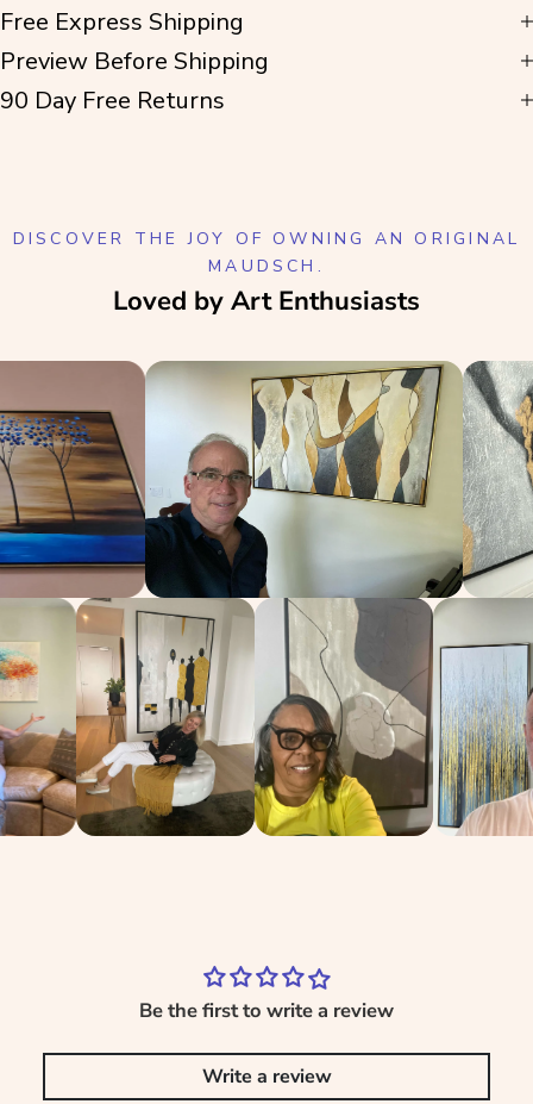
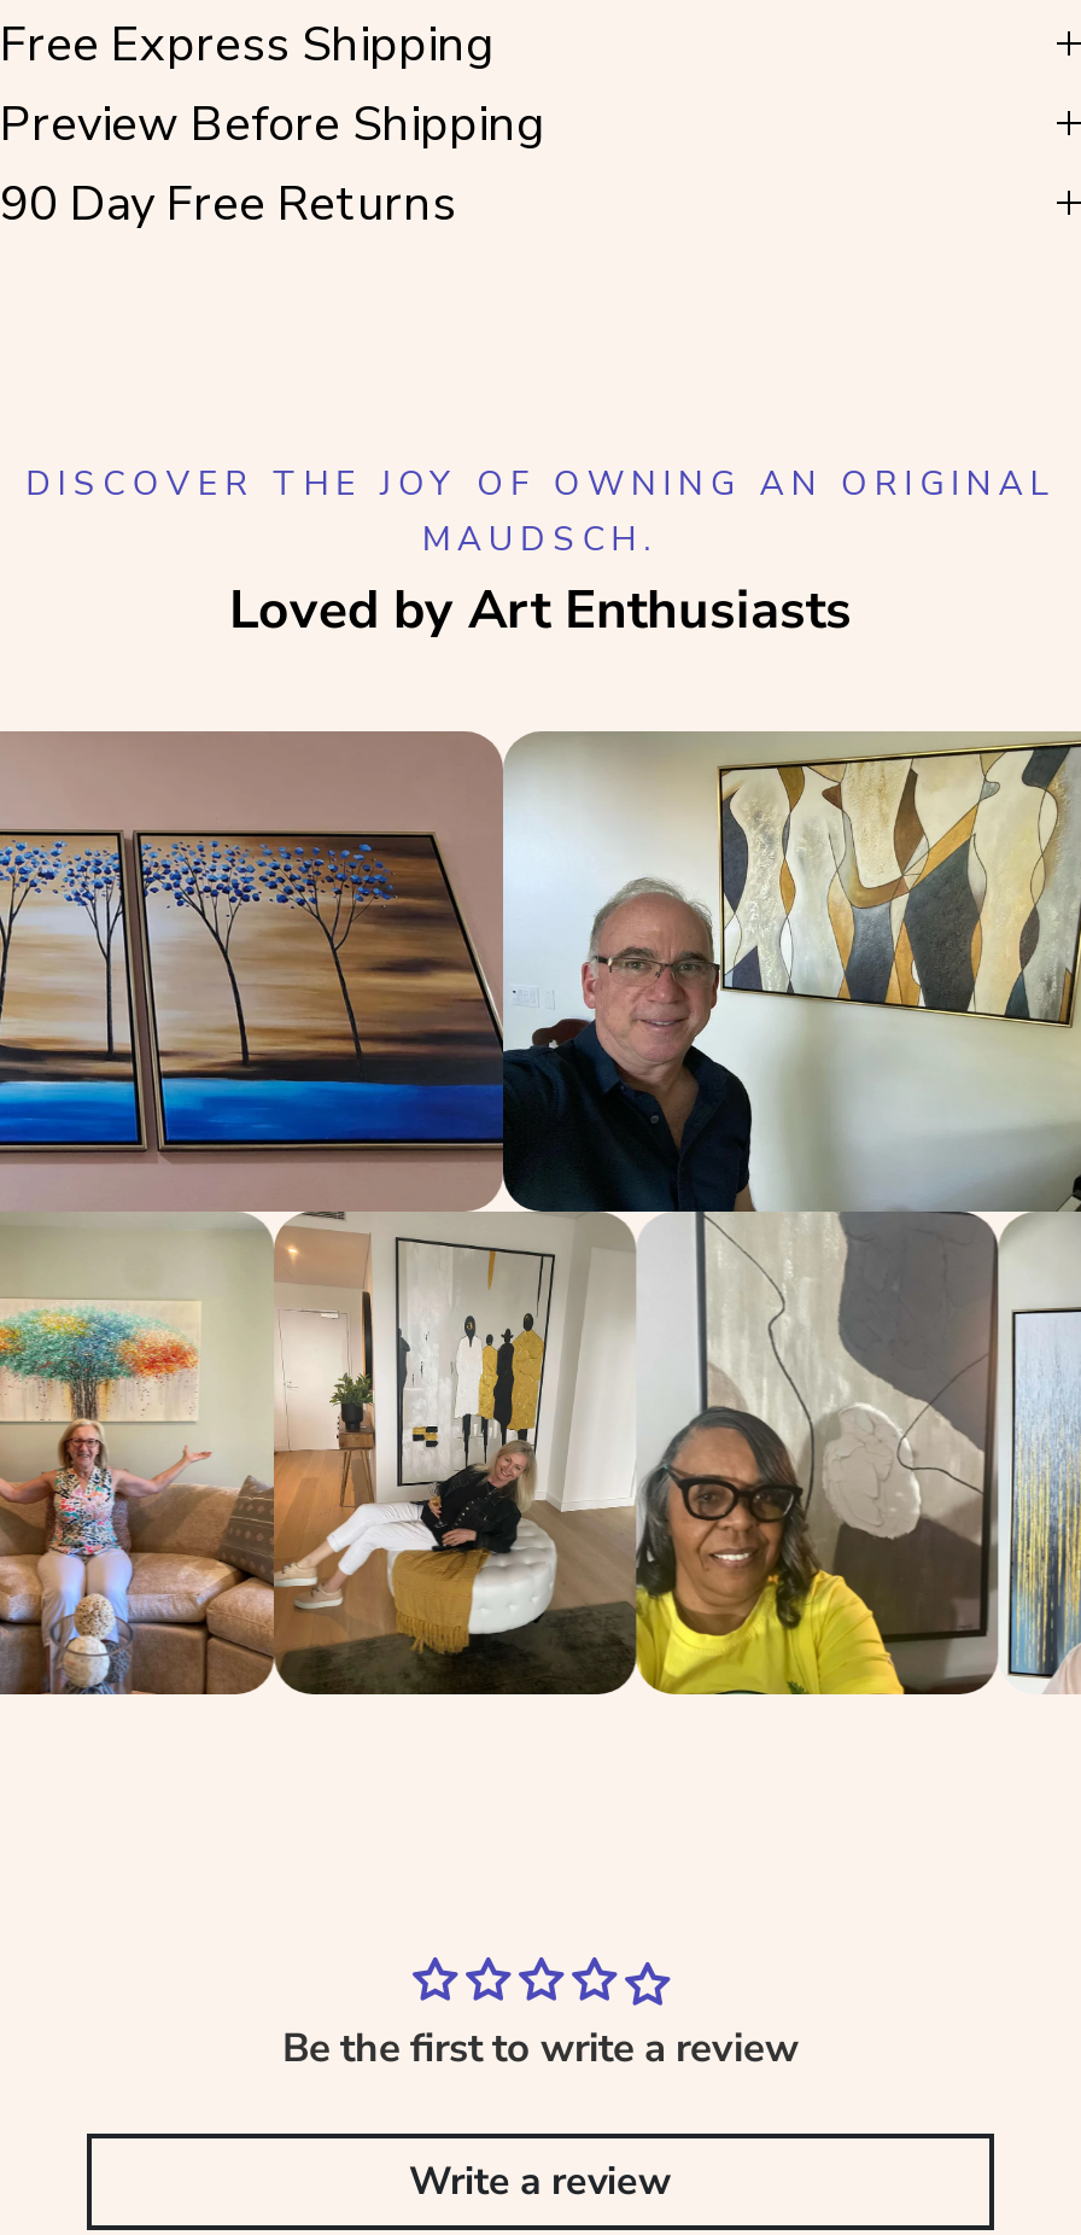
[4,360,529,837] [image] -> [7,729,1074,1697] [image]

